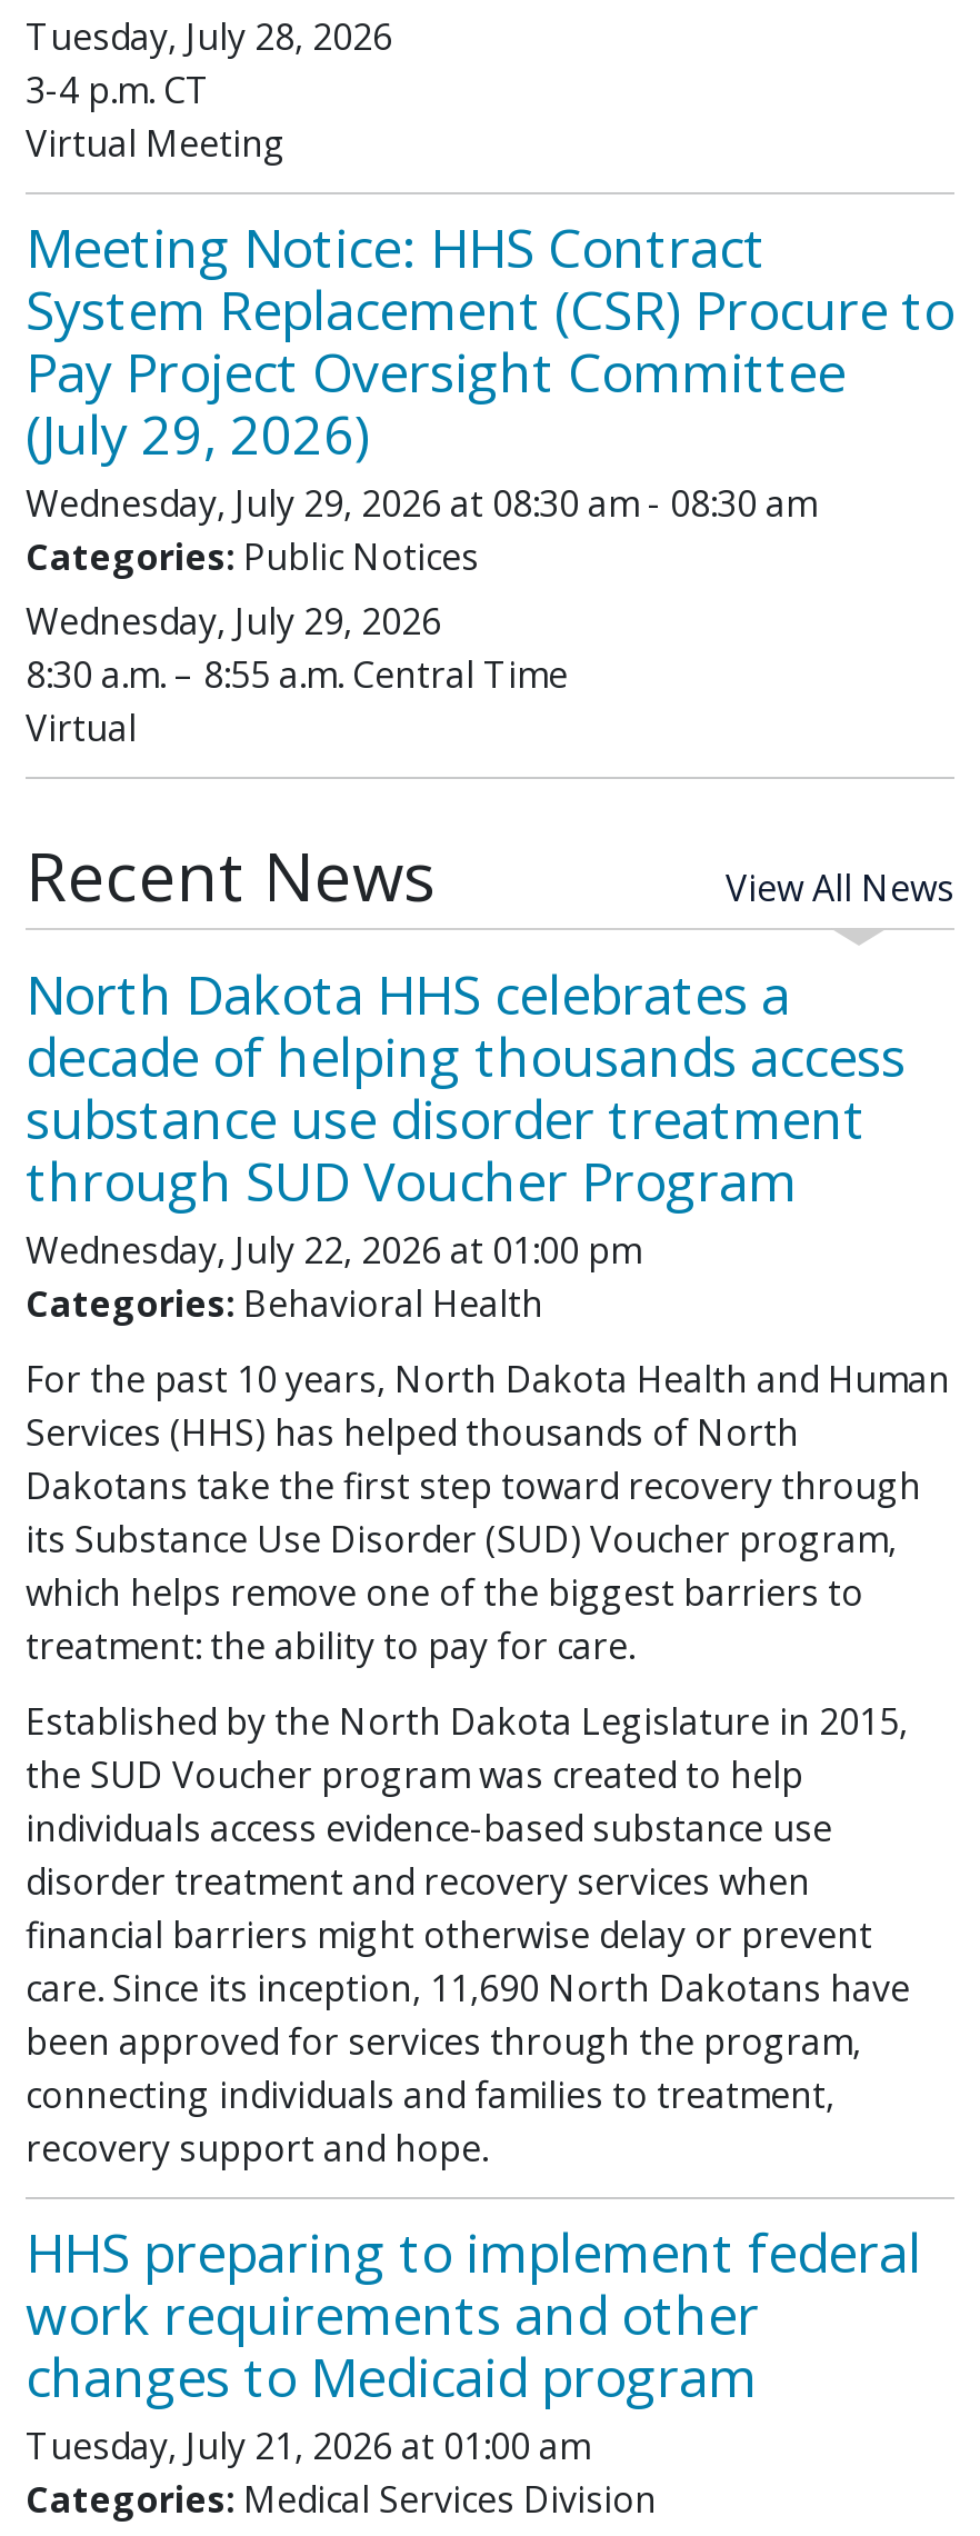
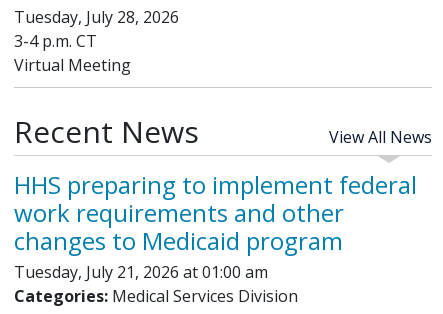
[26,209,954,751] Meeting Notice: HHS Contract | System Replacement (CSR) Procure to | Pay Project Oversight Committee | (July 29, 2026) | Wednesday, July 29, 2026 at 08:30 am - 08:30 am | Categories: Public Notices | Wednesday, July 29, 2026 | 8:30 a.m. – 8:55 a.m. Central Time | Virtual -> none
[26,956,950,2171] North Dakota HHS celebrates a | decade of helping thousands access | substance use disorder treatment | through SUD Voucher Program | Wednesday, July 22, 2026 at 01:00 pm | Categories: Behavioral Health | For the past 10 years, North Dakota Health and Human | Services (HHS) has helped thousands of North | Dakotans take the first step toward recovery through | its Substance Use Disorder (SUD) Voucher program, | which helps remove one of the biggest barriers to | treatment: the ability to pay for care. | Established by the North Dakota Legislature in 2015, | the SUD Voucher program was created to help | individuals access evidence-based substance use | disorder treatment and recovery services when | financial barriers might otherwise delay or prevent | care. Since its inception, 11,690 North Dakotans have | been approved for services through the program, | connecting individuals and families to treatment, | recovery support and hope. -> none

